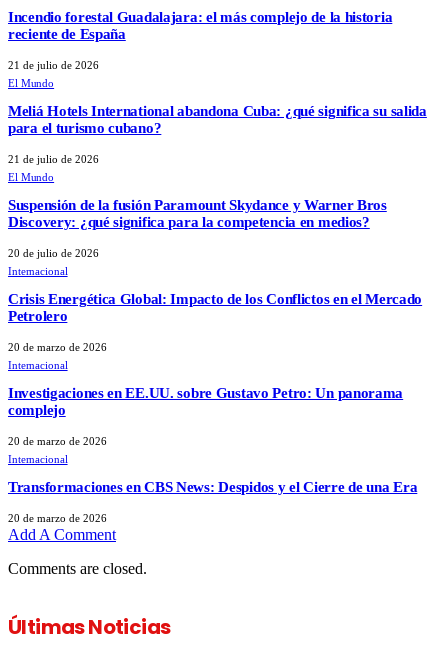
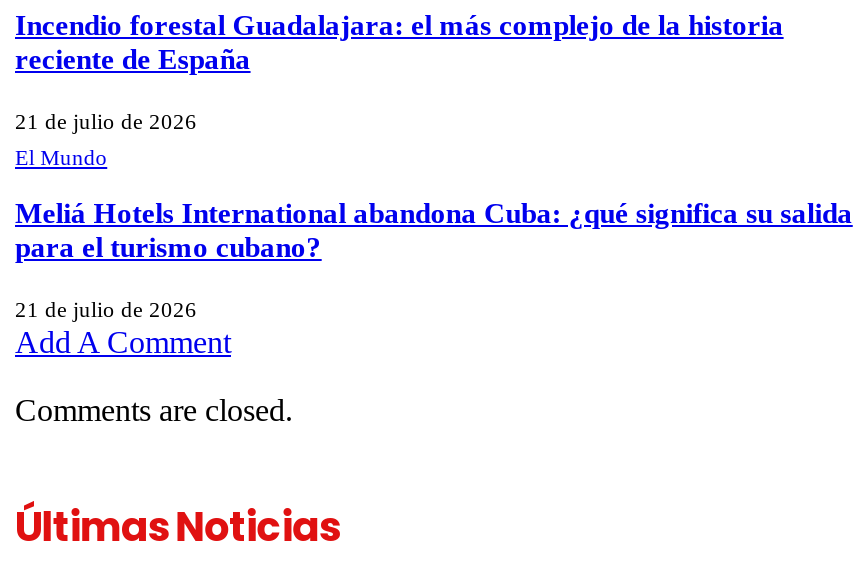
[8,171,422,524] El Mundo | Suspensión de la fusión Paramount Skydance y Warner Bros | Discovery: ¿qué significa para la competencia en medios? | 20 de julio de 2026 | Internacional | Crisis Energética Global: Impacto de los Conflictos en el Mercado | Petrolero | 20 de marzo de 2026 | Internacional | Investigaciones en EE.UU. sobre Gustavo Petro: Un panorama | complejo | 20 de marzo de 2026 | Internacional | Transformaciones en CBS News: Despidos y el Cierre de una Era | 20 de marzo de 2026 -> none

